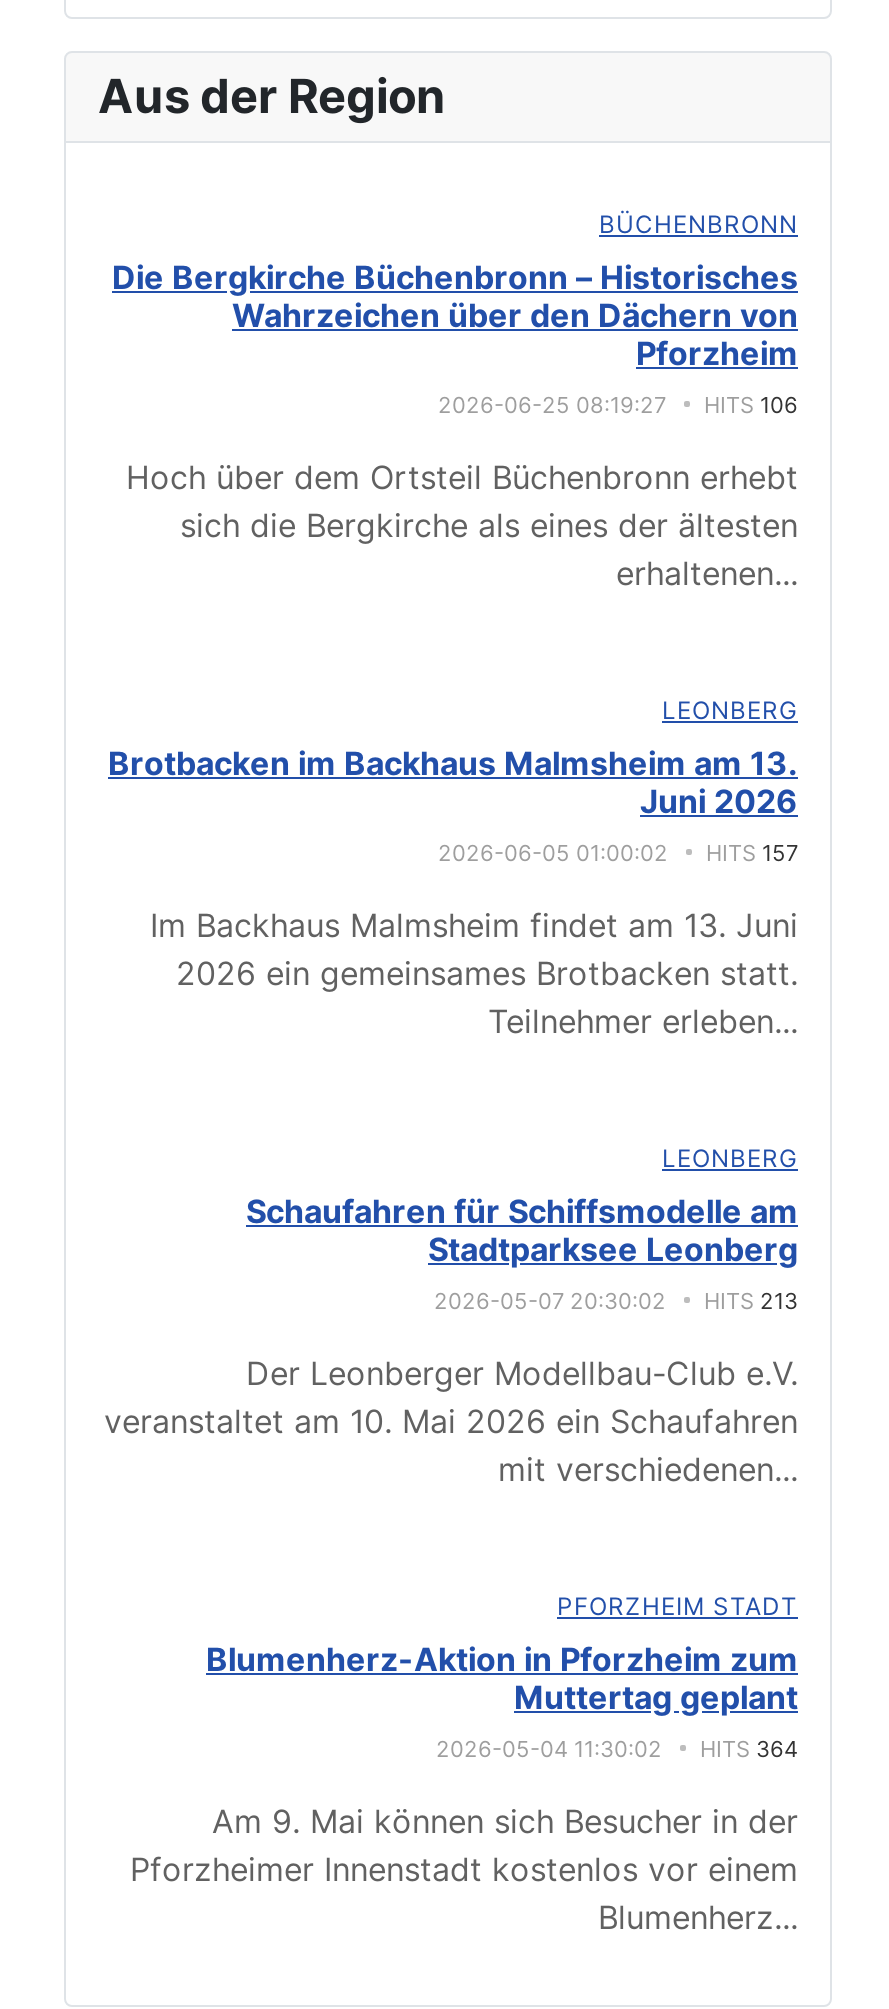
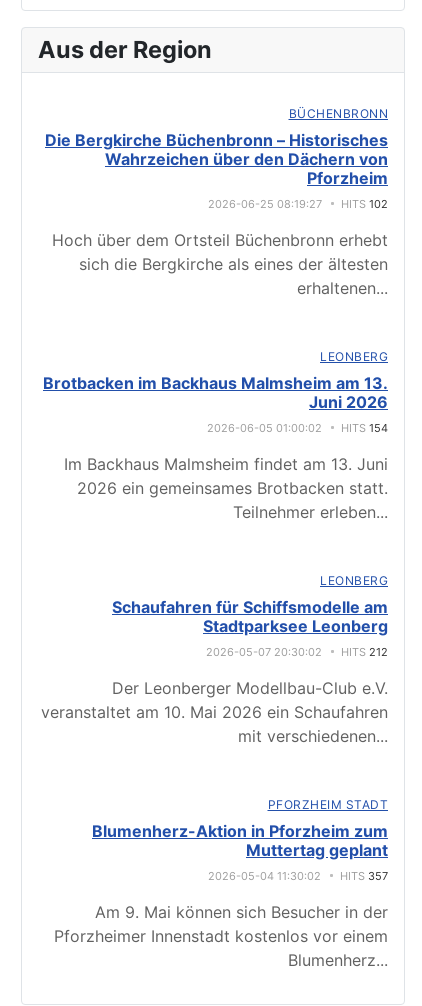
[438,390,798,418] 2026-06-25 08:19:27 HITS 106 -> [208,197,388,211] 2026-06-25 08:19:27 HITS 102
[438,838,798,866] 2026-06-05 01:00:02 HITS 157 -> [207,421,388,435] 2026-06-05 01:00:02 HITS 154
[434,1286,798,1314] 2026-05-07 20:30:02 HITS 213 -> [206,645,388,659] 2026-05-07 20:30:02 HITS 212
[436,1734,798,1762] 2026-05-04 11:30:02 HITS 364 -> [208,869,388,883] 2026-05-04 11:30:02 HITS 357

